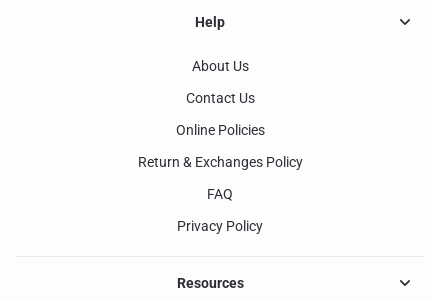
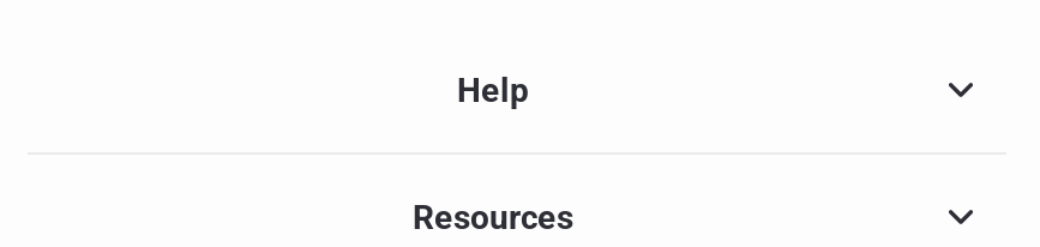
[137,58,302,234] About Us | Contact Us | Online Policies | Return & Exchanges Policy | FAQ | Privacy Policy -> none

